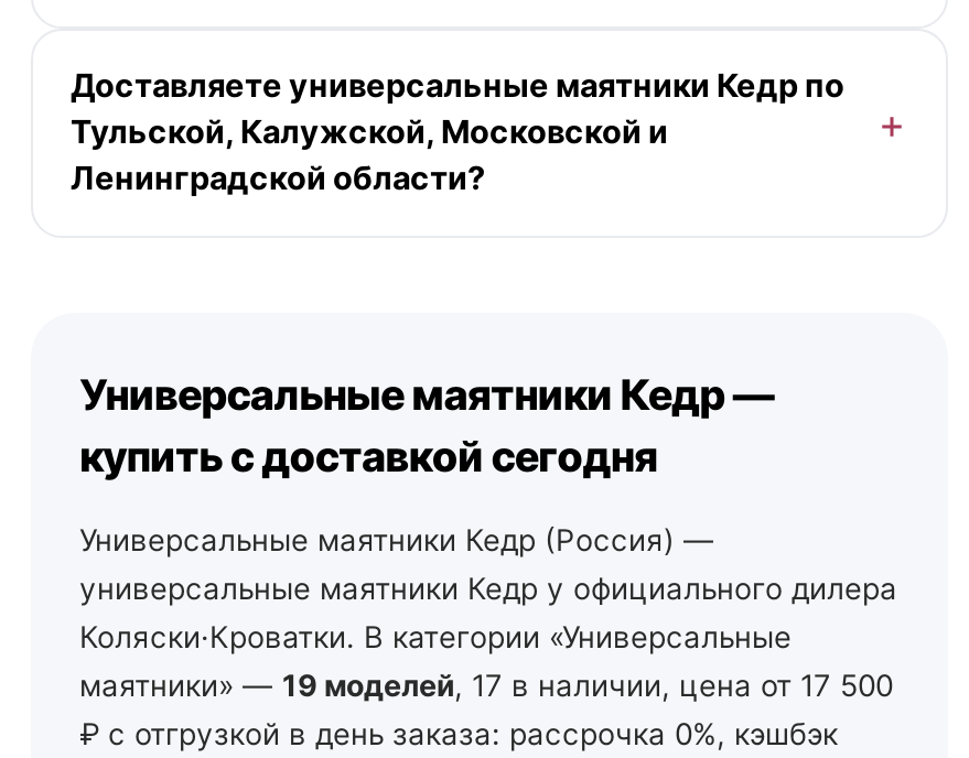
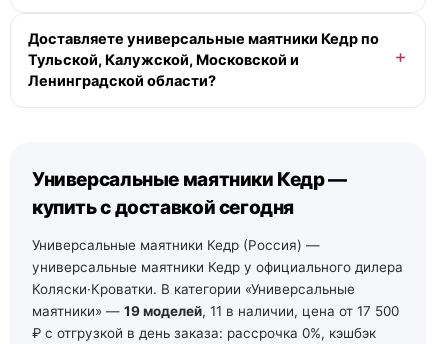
[79,668,893,703] маятники» — 19 моделей, 17 в наличии, цена от 17 500 -> [32,303,399,319] маятники» — 19 моделей, 11 в наличии, цена от 17 500

